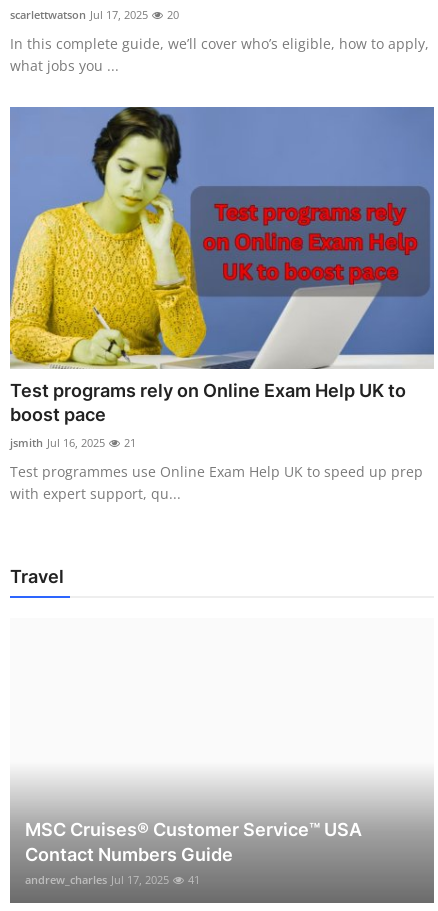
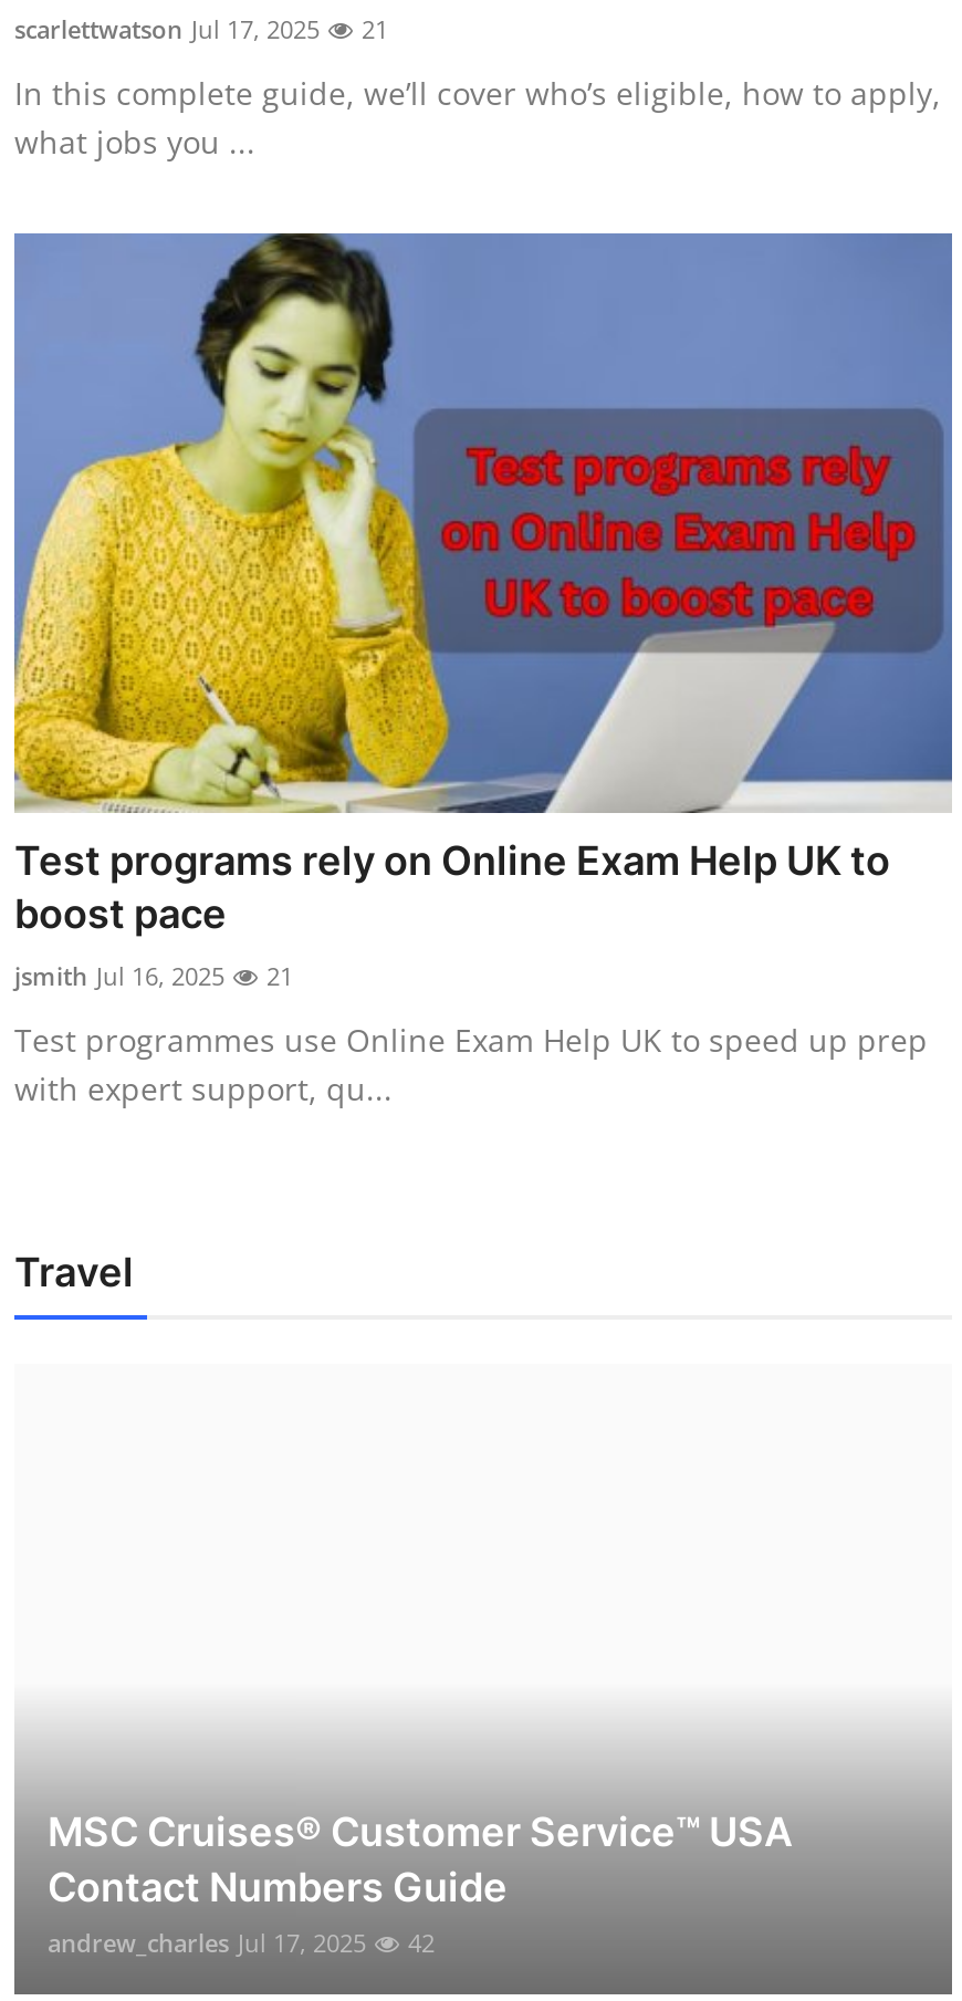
[10,7,179,22] scarlettwatson Jul 17, 2025 20 -> [14,12,388,45] scarlettwatson Jul 17, 2025 21
[25,872,200,887] andrew_charles Jul 17, 2025 41 -> [48,1926,435,1960] andrew_charles Jul 17, 2025 42

